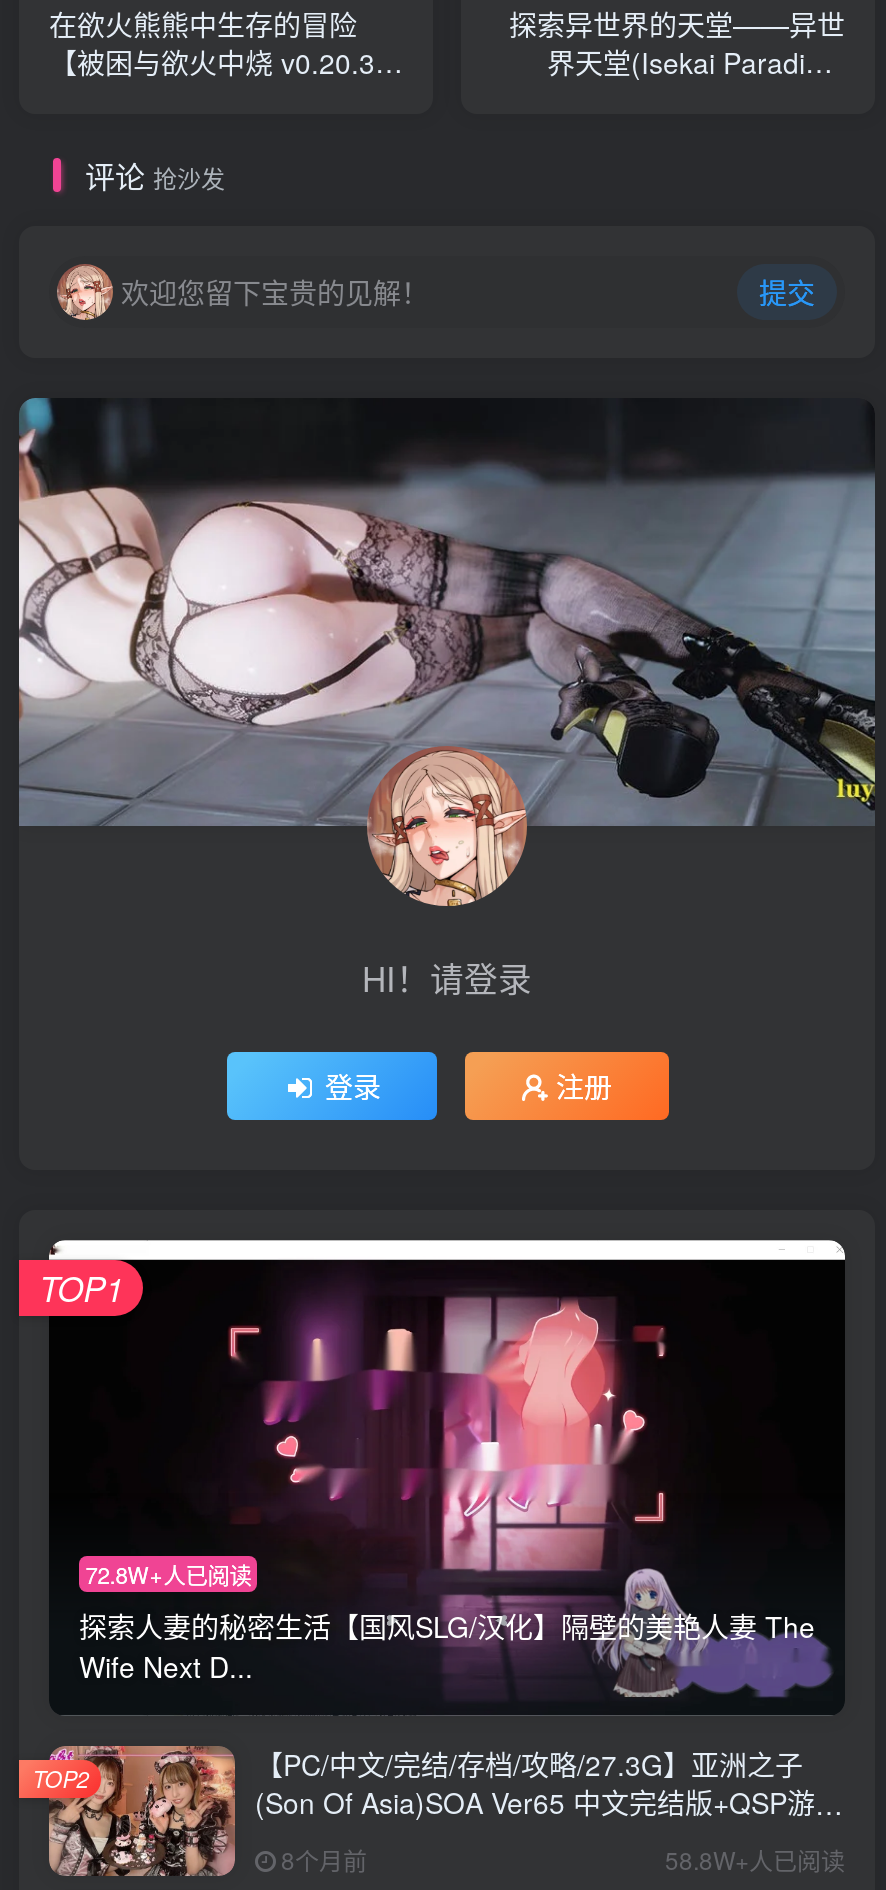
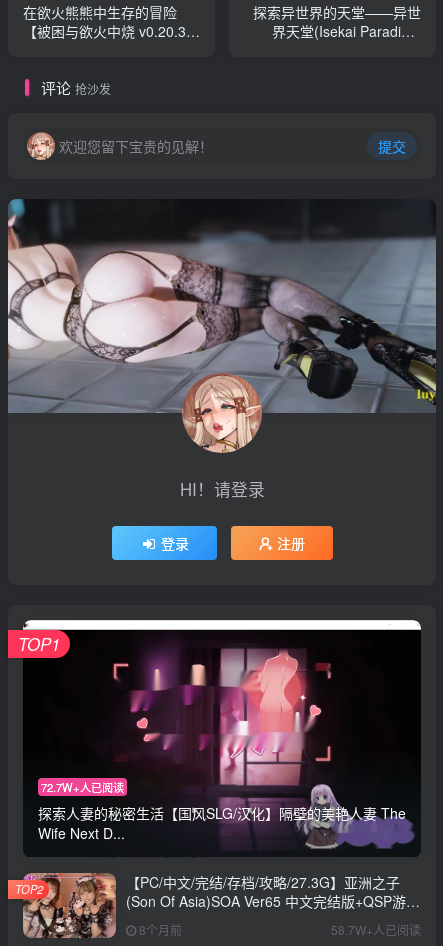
[85,1559,251,1591] 72.8W+人已阅读 -> [41,779,124,795] 72.7W+人已阅读
[665,1843,845,1877] 58.8W+人已阅读 -> [331,921,421,938] 58.7W+人已阅读

